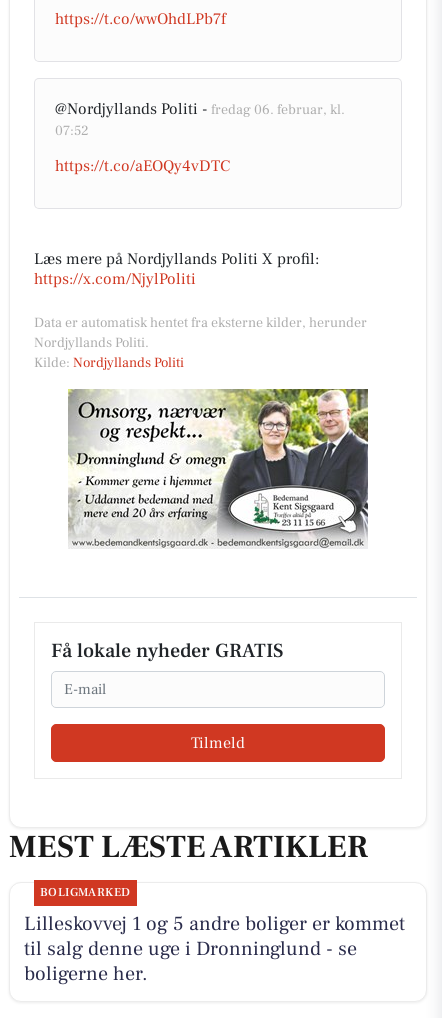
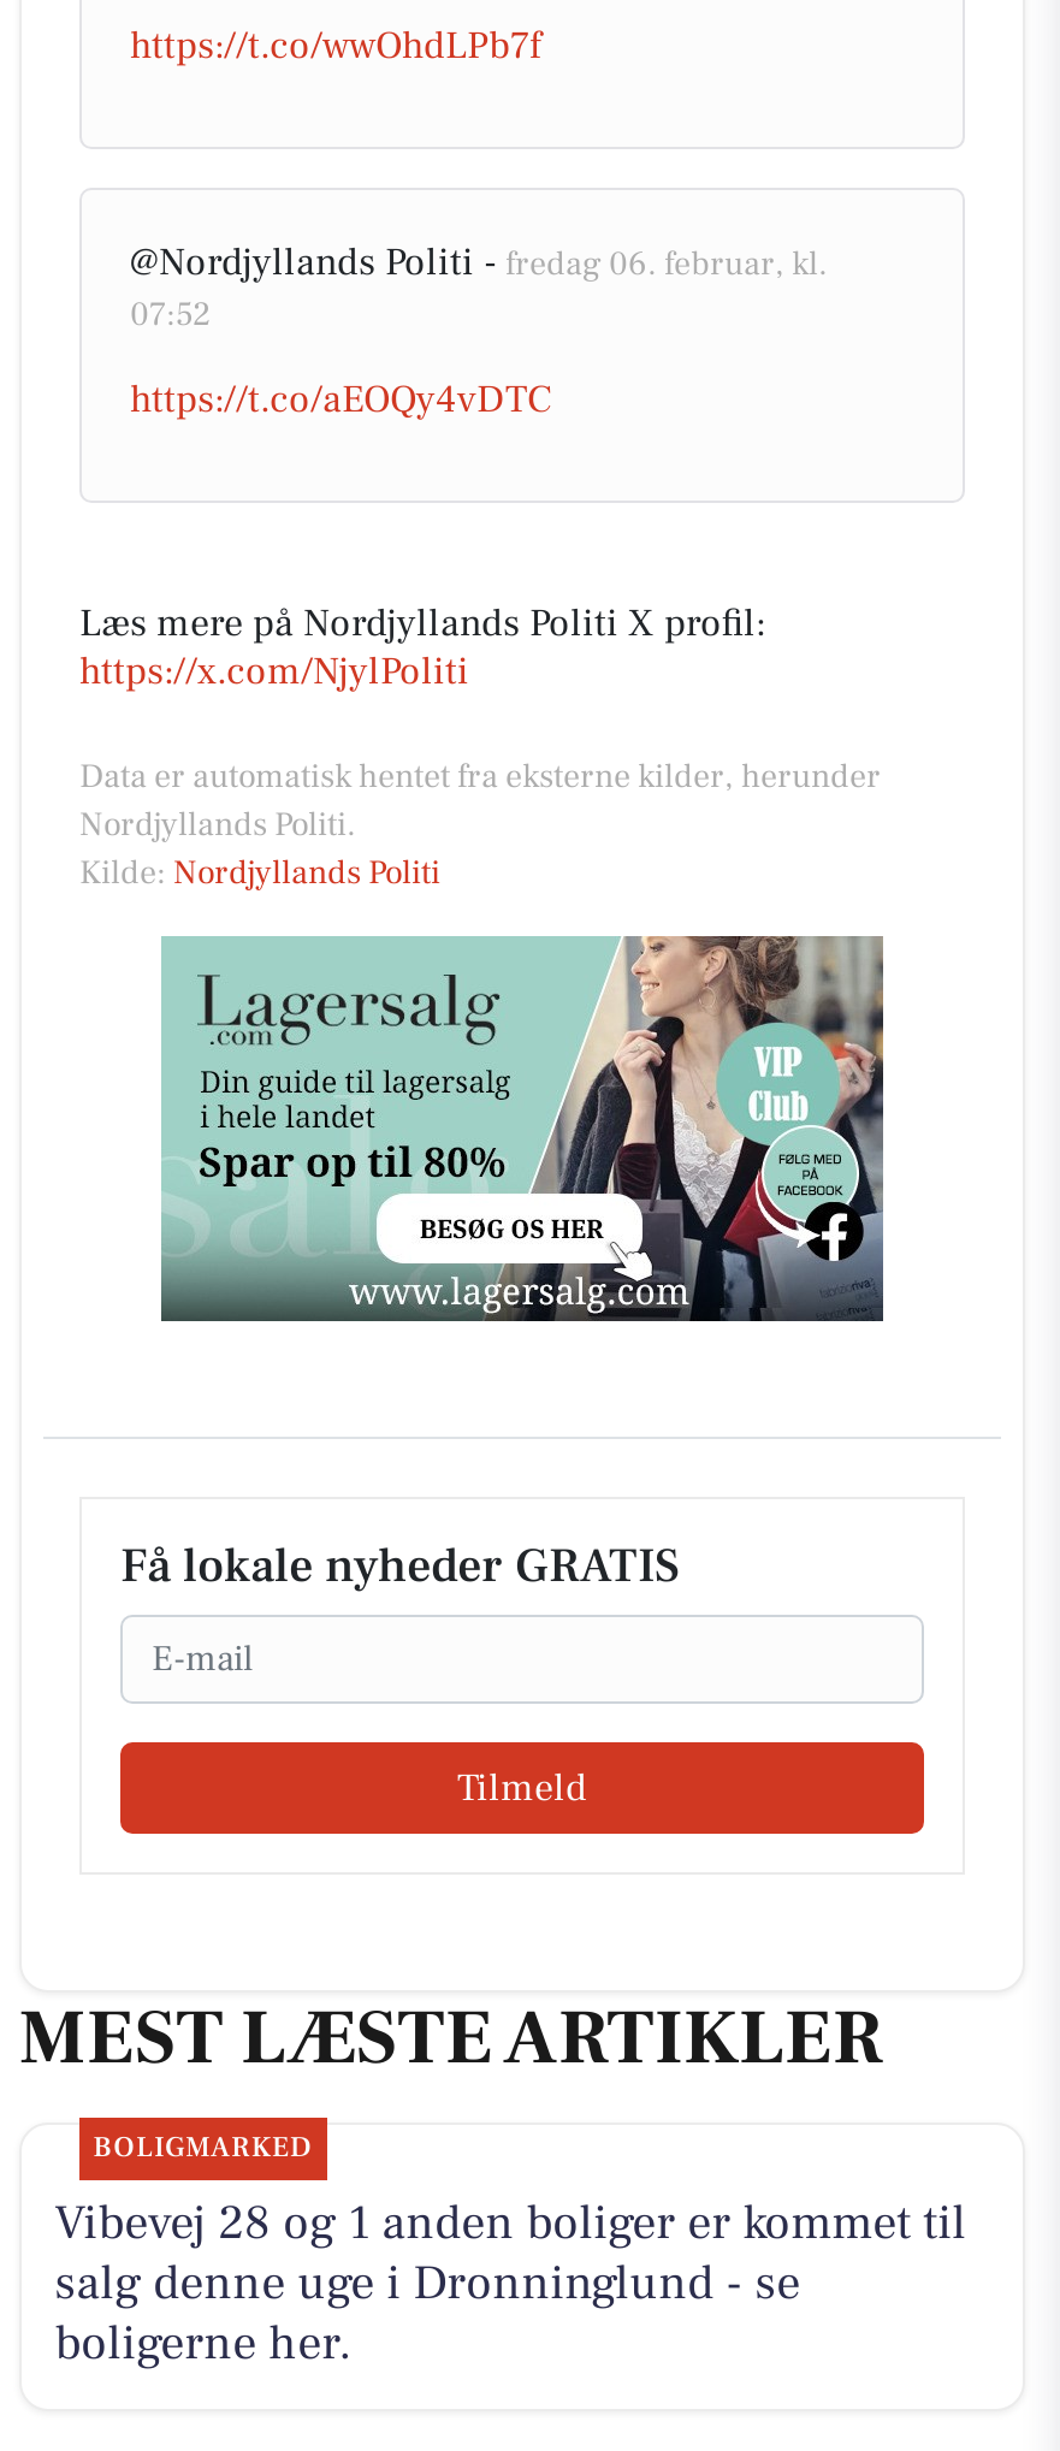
[68,388,368,549] [image] -> [159,936,886,1324] [image]
[24,911,405,962] Lilleskovvej 1 og 5 andre boliger er kommet | til salg denne uge i Dronninglund - se -> [54,2193,966,2315] Vibevej 28 og 1 anden boliger er kommet til | salg denne uge i Dronninglund - se

